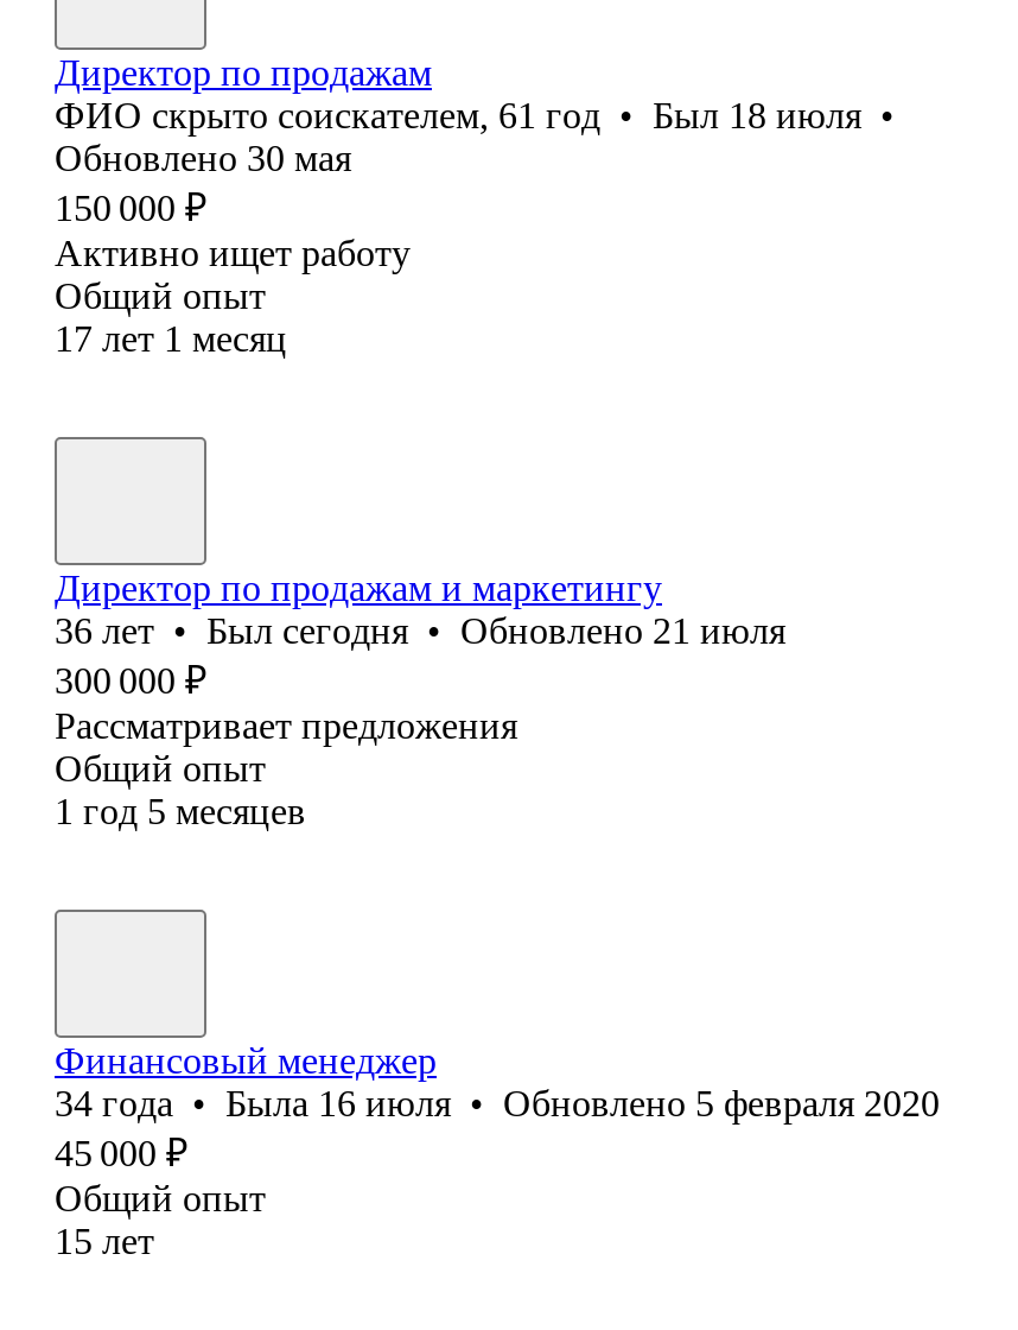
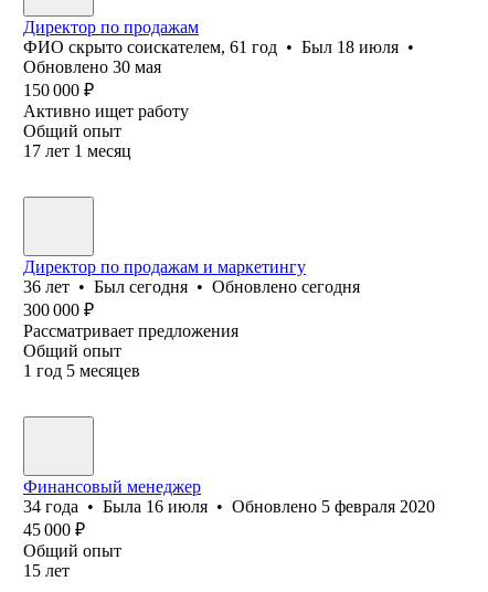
[55,610,785,651] 36 лет • Был сегодня • Обновлено21 июля -> [23,277,360,296] 36 лет • Был сегодня • Обновленосегодня

